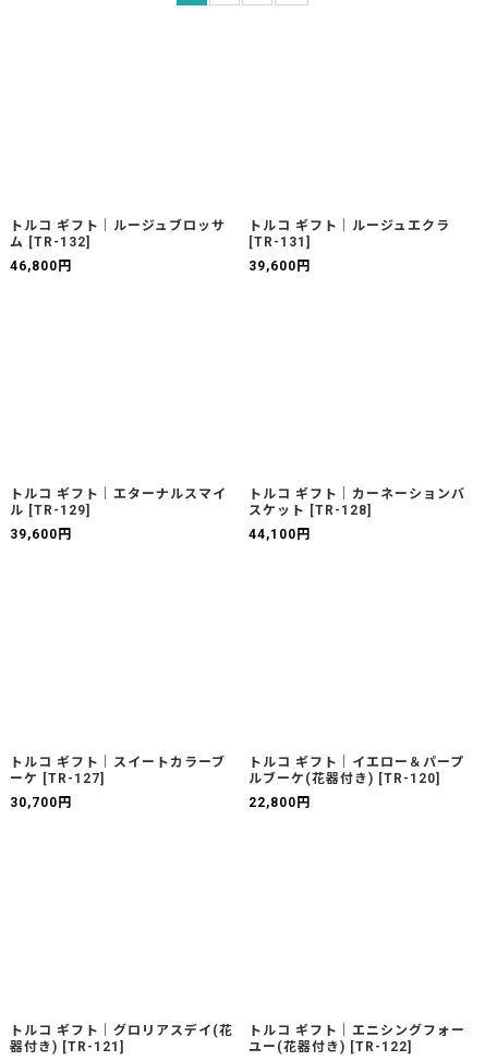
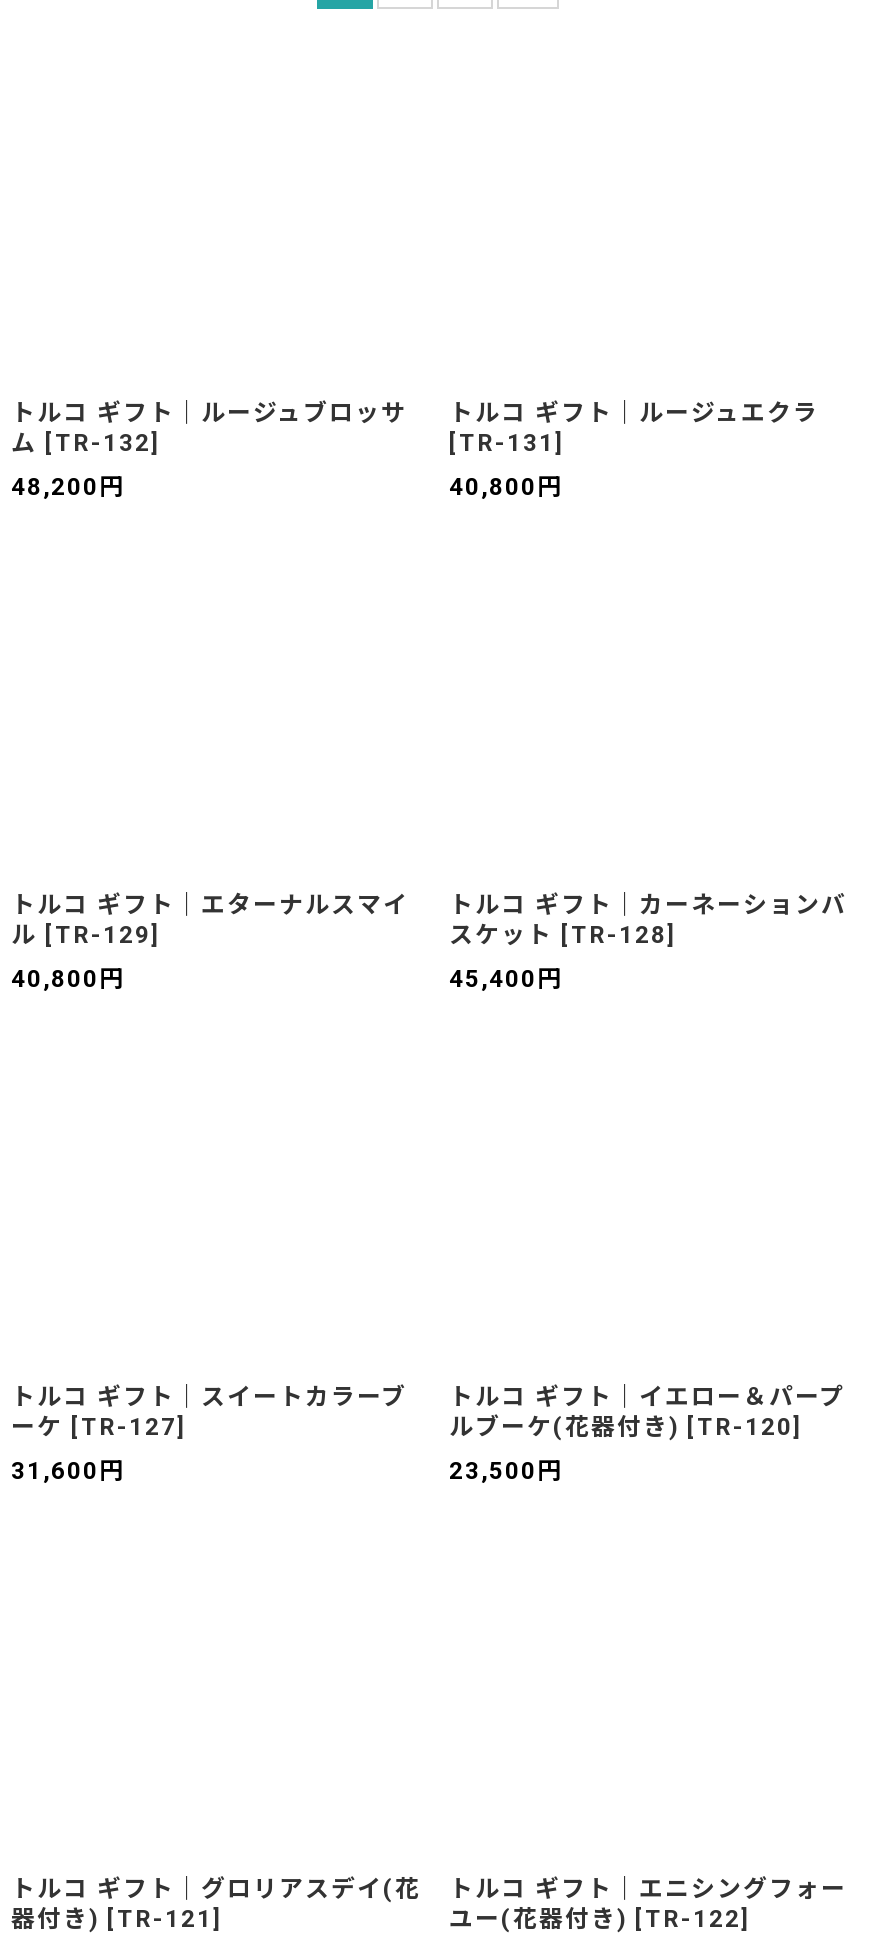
[10,259,72,274] 46,800円 -> [11,473,125,501] 48,200円
[248,259,311,274] 39,600円 -> [449,473,563,501] 40,800円
[10,527,72,542] 39,600円 -> [11,965,125,993] 40,800円
[248,527,311,542] 44,100円 -> [449,965,563,993] 45,400円
[10,795,72,810] 30,700円 -> [11,1457,125,1485] 31,600円
[248,795,311,810] 22,800円 -> [449,1457,563,1485] 23,500円

